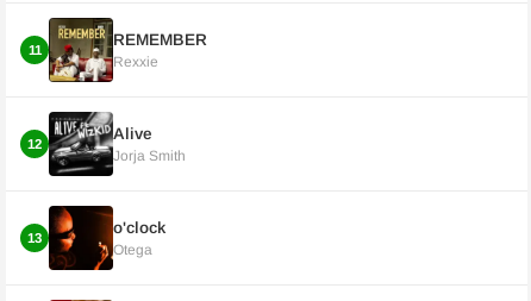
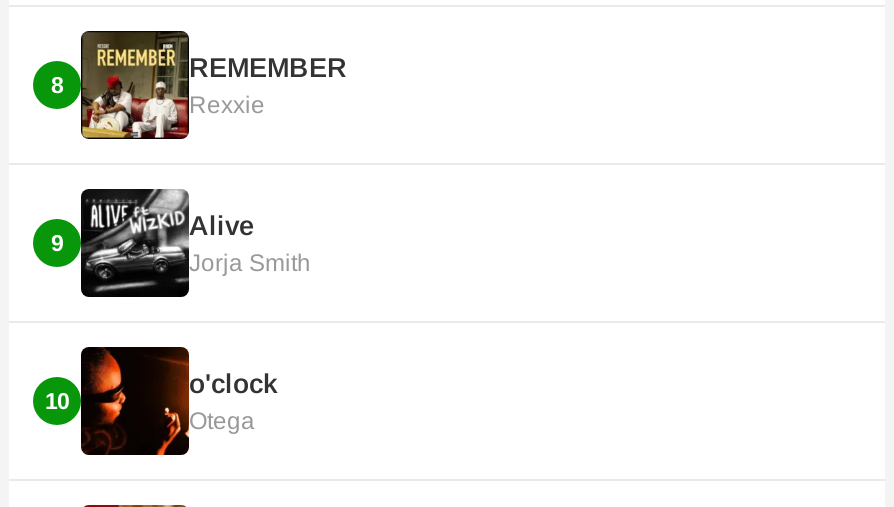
[28,43,41,58] 11 -> [51,74,63,98] 8
[27,137,42,152] 12 -> [51,232,63,256] 9
[27,231,42,246] 13 -> [45,390,69,414] 10

